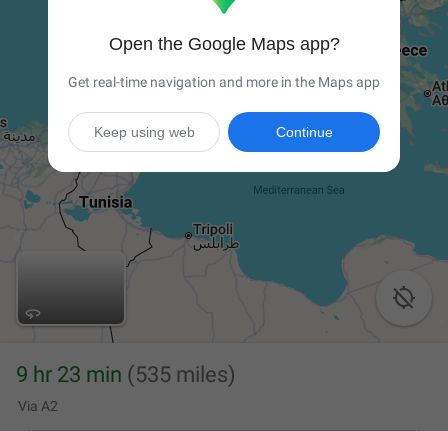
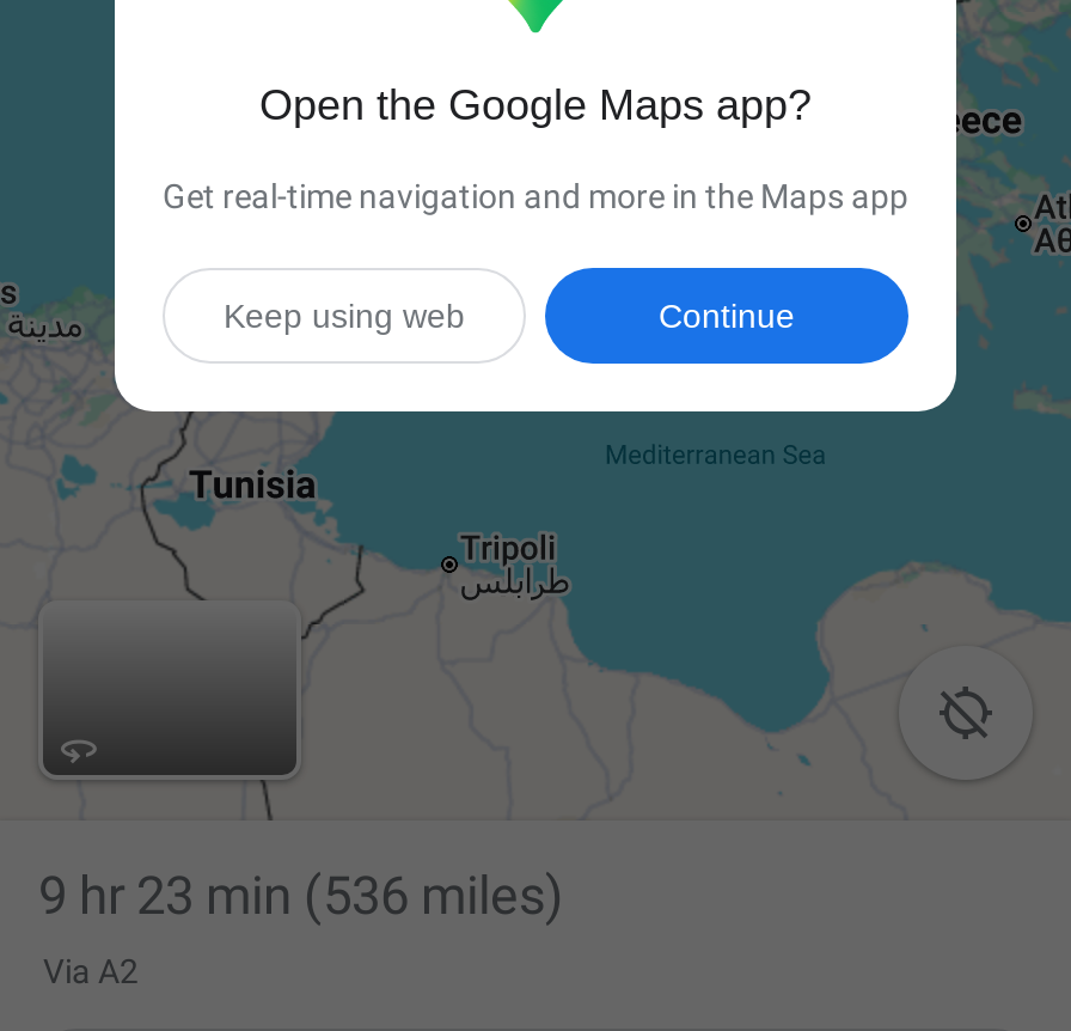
[16,362,236,387] 9 hr 23 min (535 miles) -> [38,866,564,926] 9 hr 23 min (536 miles)

